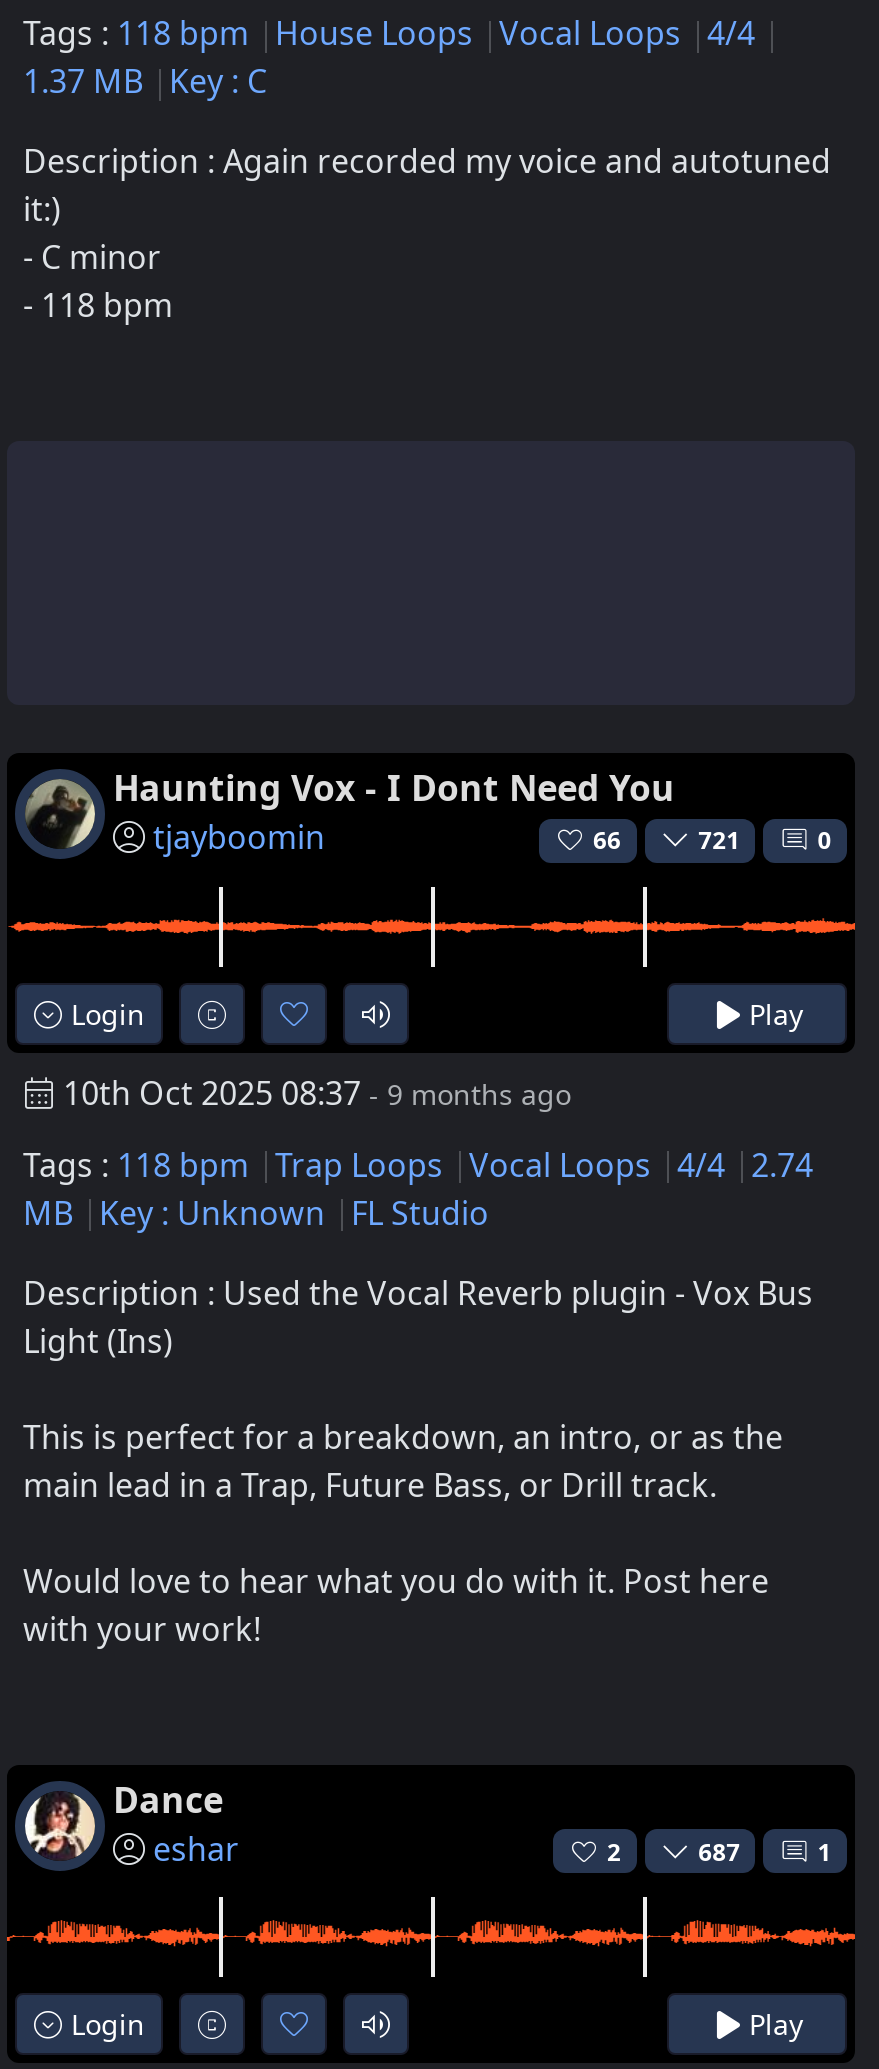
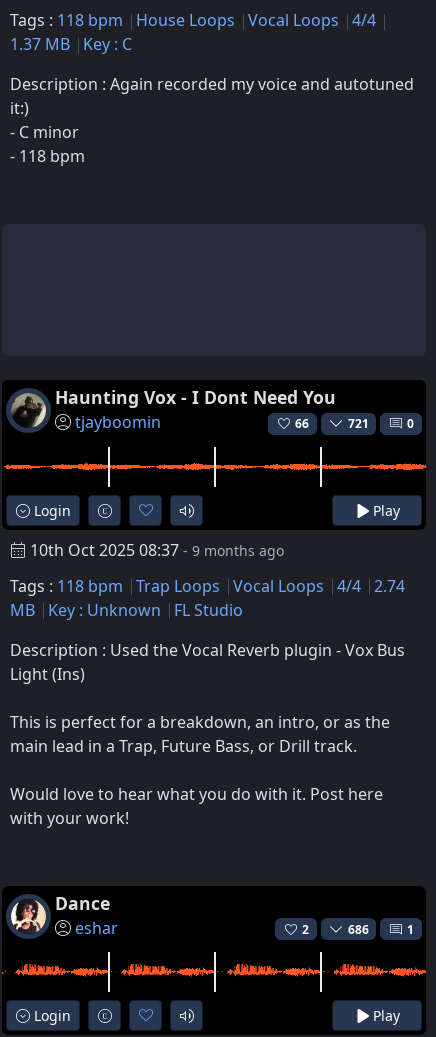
[698,1834,740,1868] 687 -> [348,921,369,938] 686

